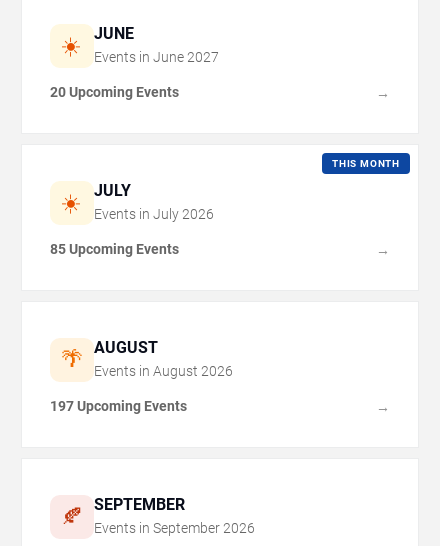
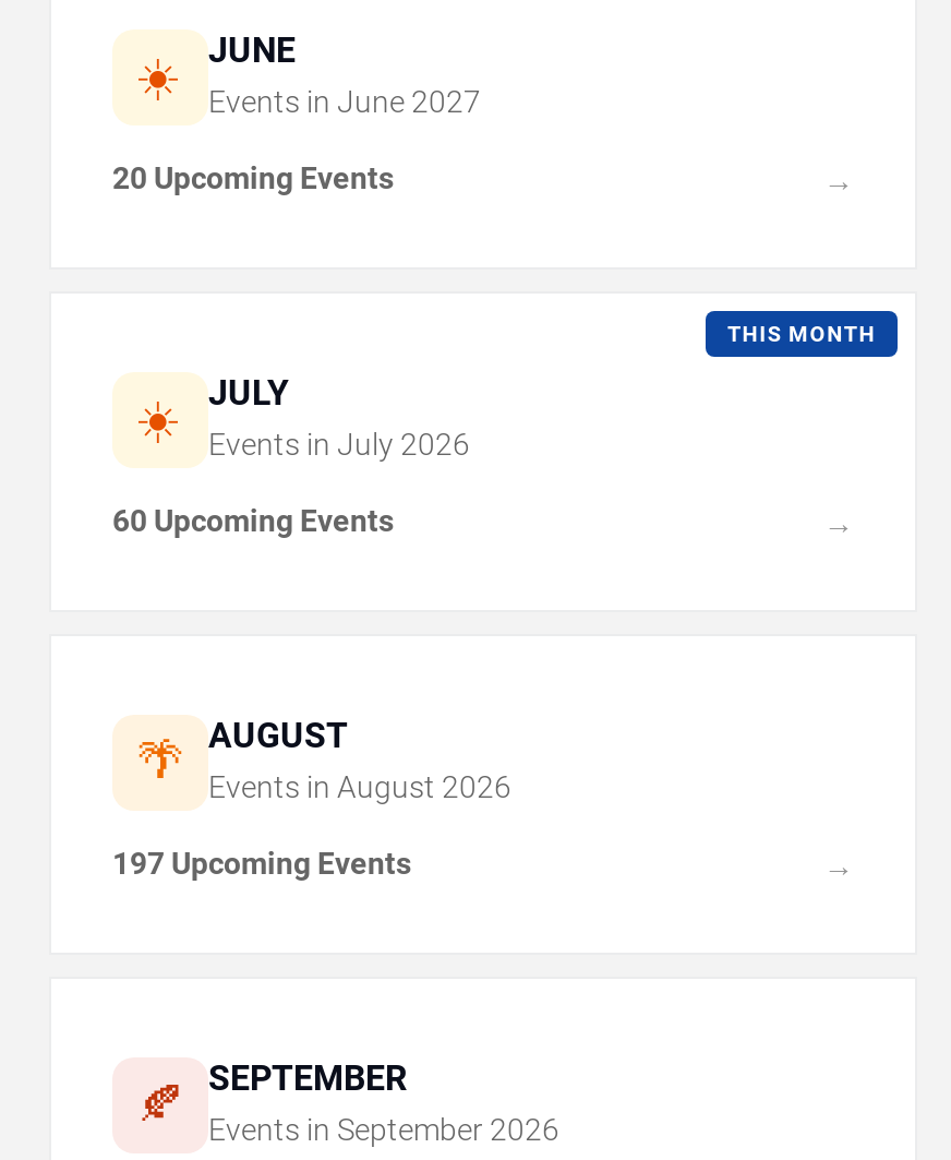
[50,241,179,257] 85 Upcoming Events -> [112,504,394,539] 60 Upcoming Events

